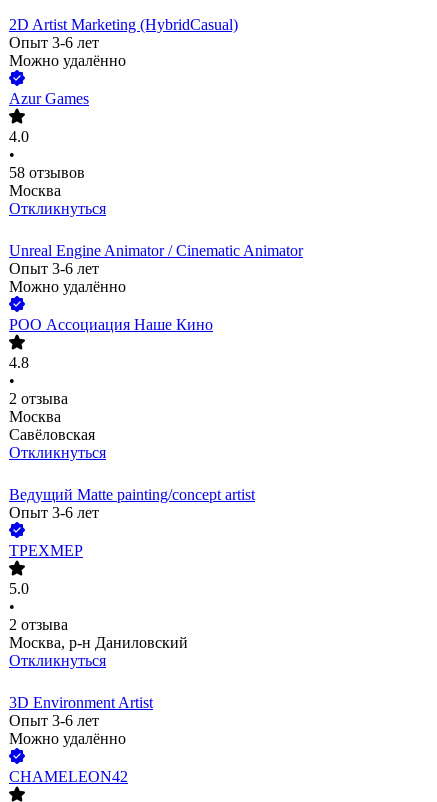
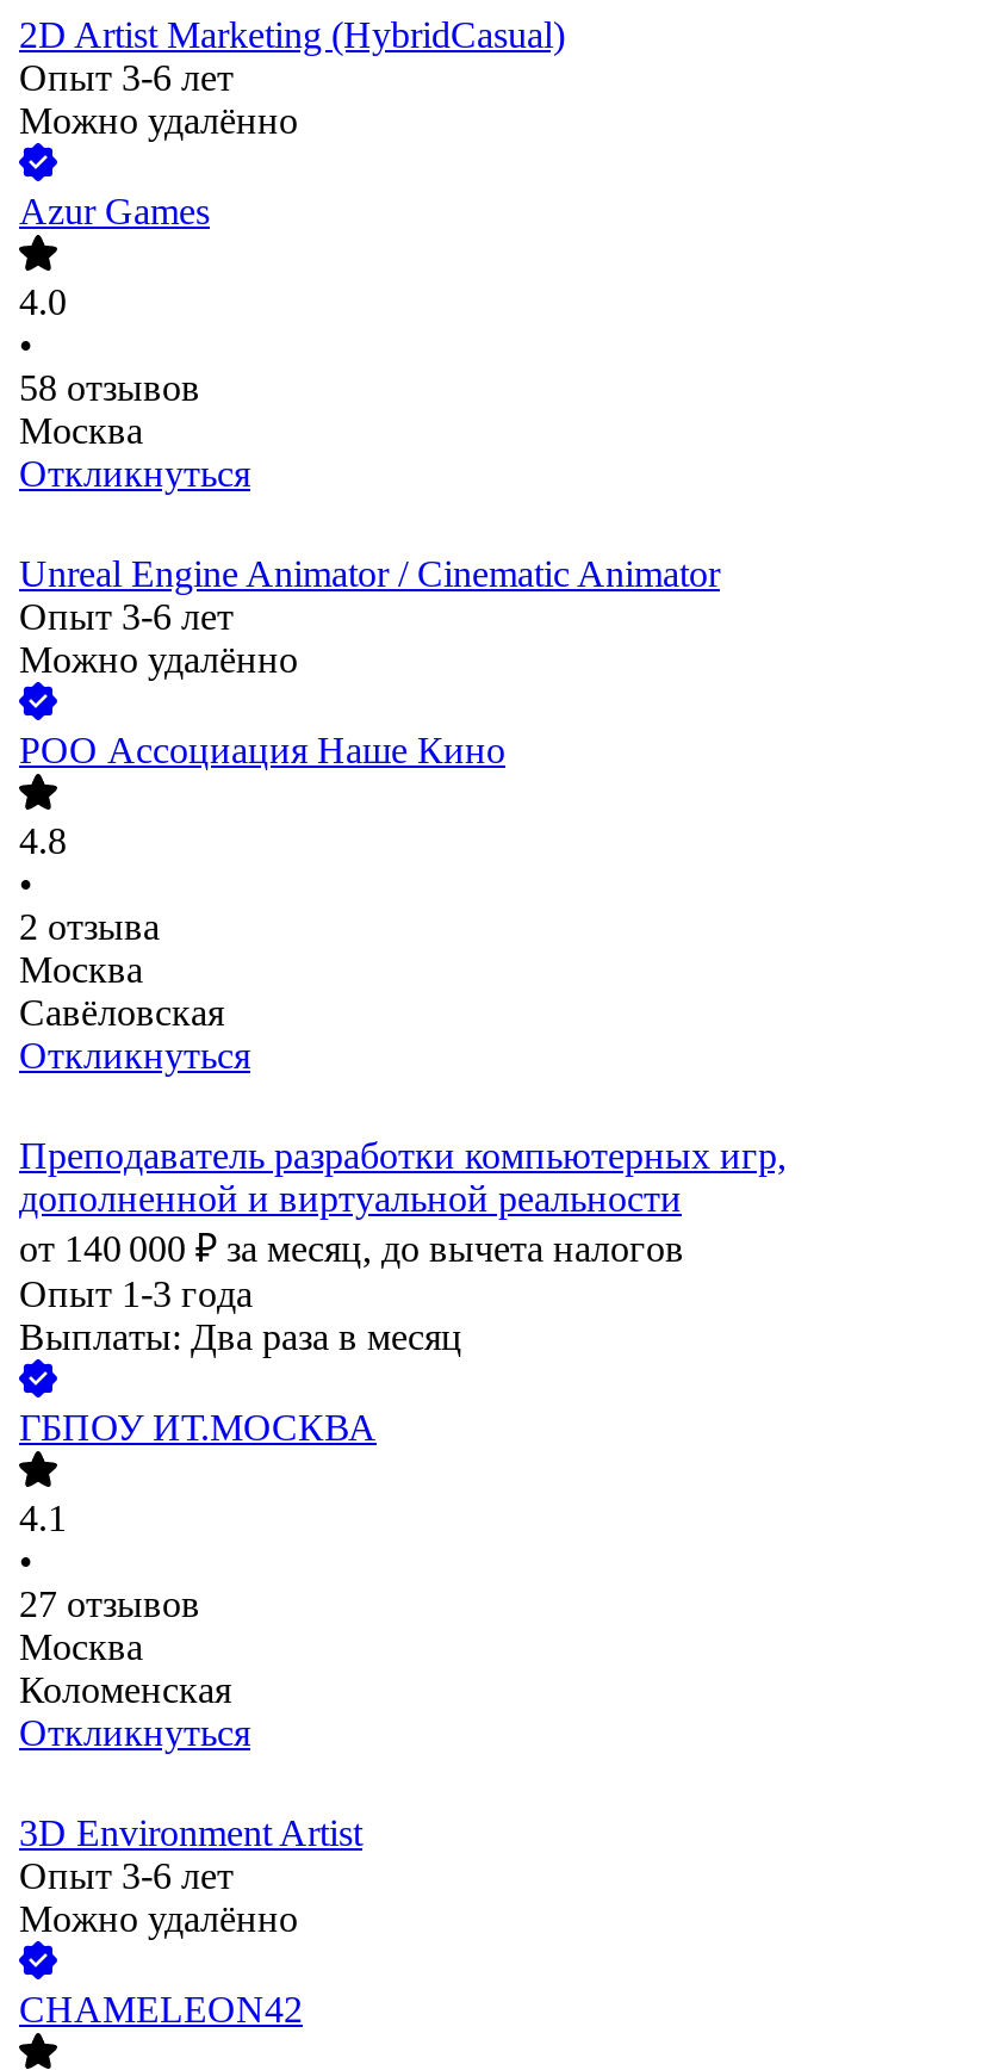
[9,486,255,521] Ведущий Matte painting/concept artist | Опыт 3-6 лет -> [19,1136,787,1358] Преподаватель разработки компьютерных игр, | дополненной и виртуальной реальности | от 140 000 ₽ за месяц, до вычета налогов | Опыт 1-3 года | Выплаты: Два раза в месяц
[9,542,83,559] ТРЕХМЕР -> [19,1408,377,1448] ГБПОУ ИТ.МОСКВА
[9,580,29,597] 5.0 -> [19,1498,67,1539] 4.1
[9,616,188,651] 2 отзыва | Москва, р-н Даниловский -> [19,1584,231,1711] 27 отзывов | Москва | Коломенская

